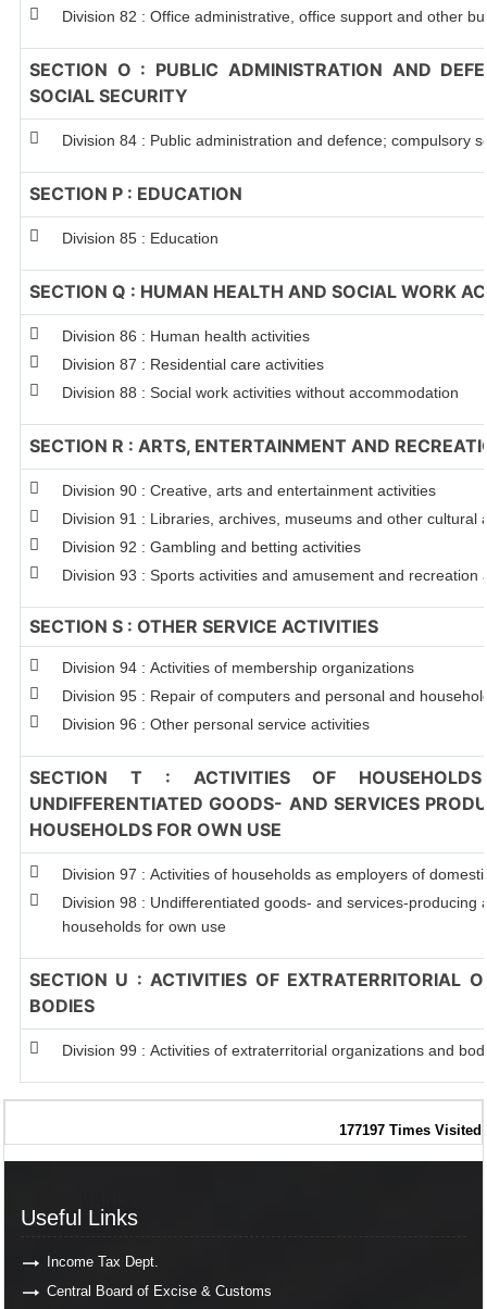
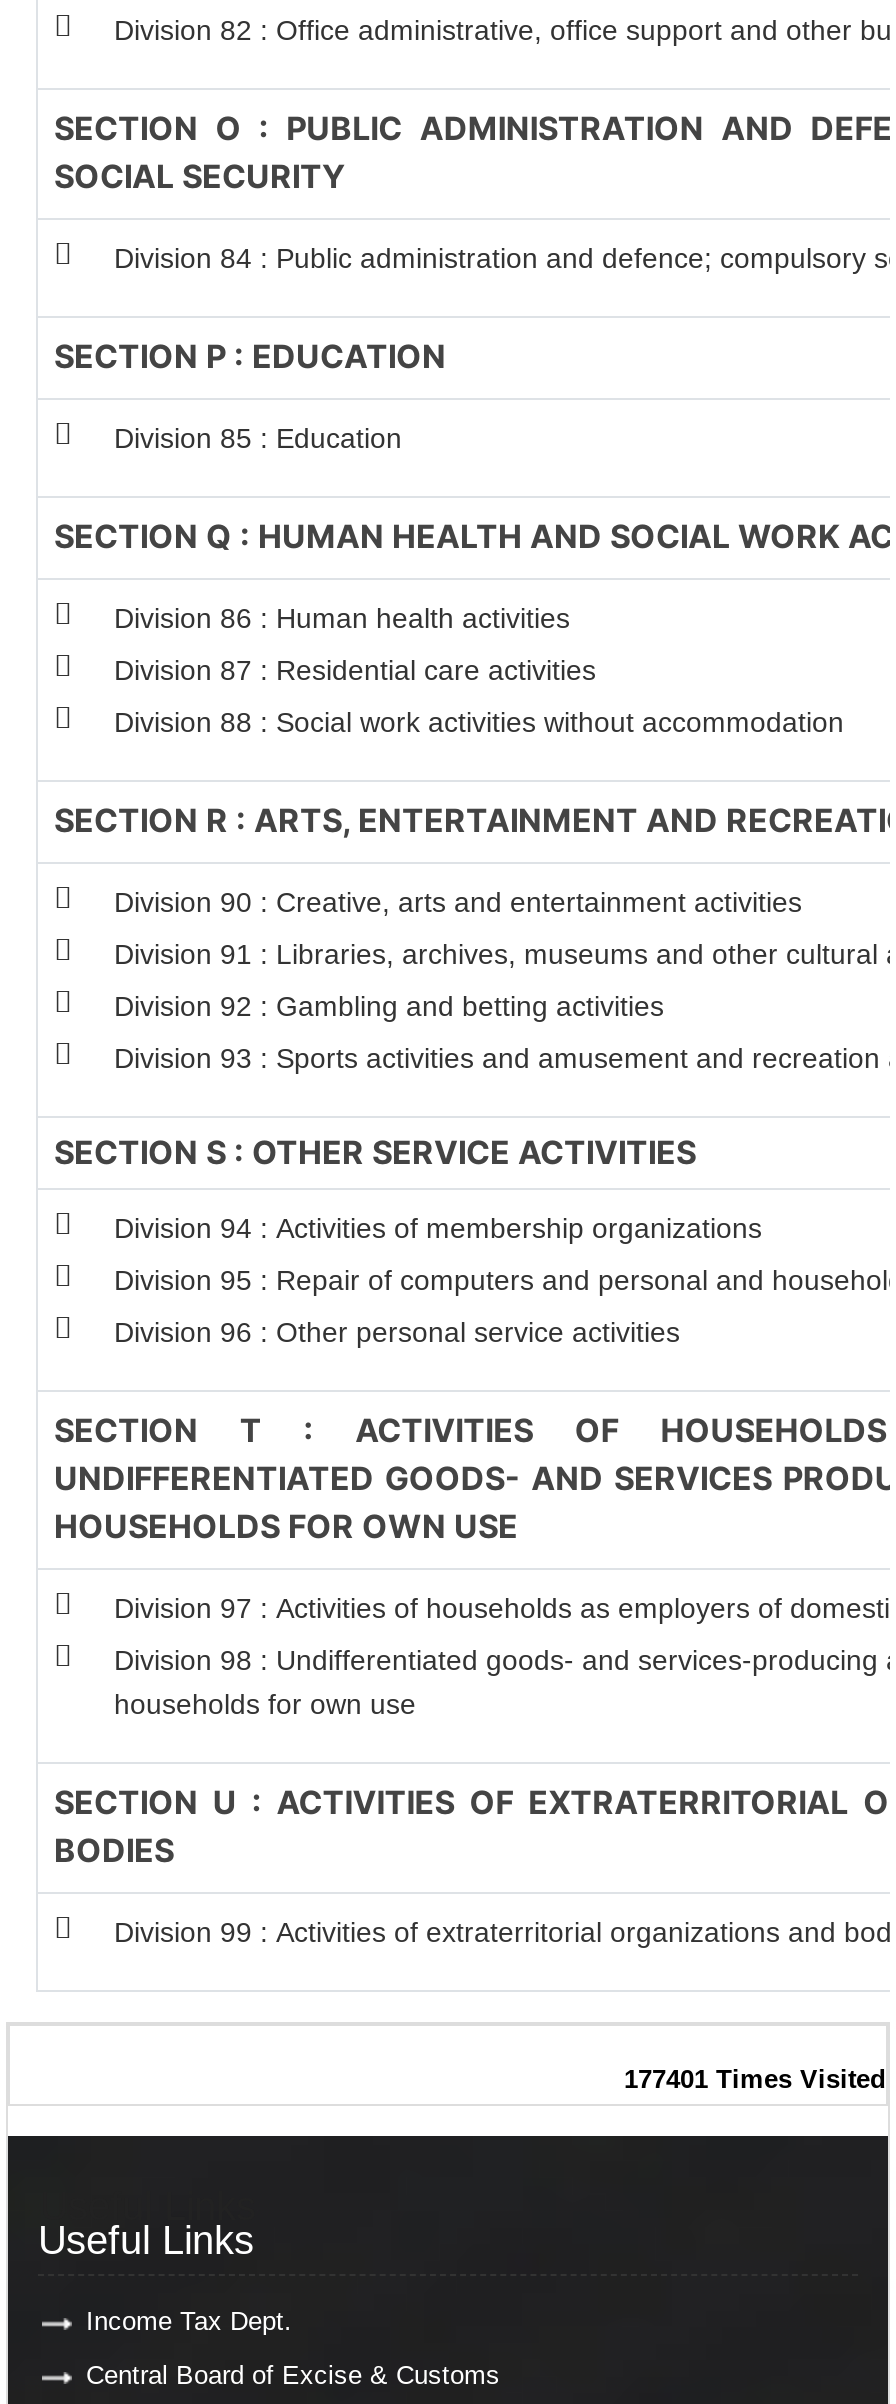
[339,1122,482,1138] 177197 Times Visited -> [624,2064,886,2094] 177401 Times Visited

